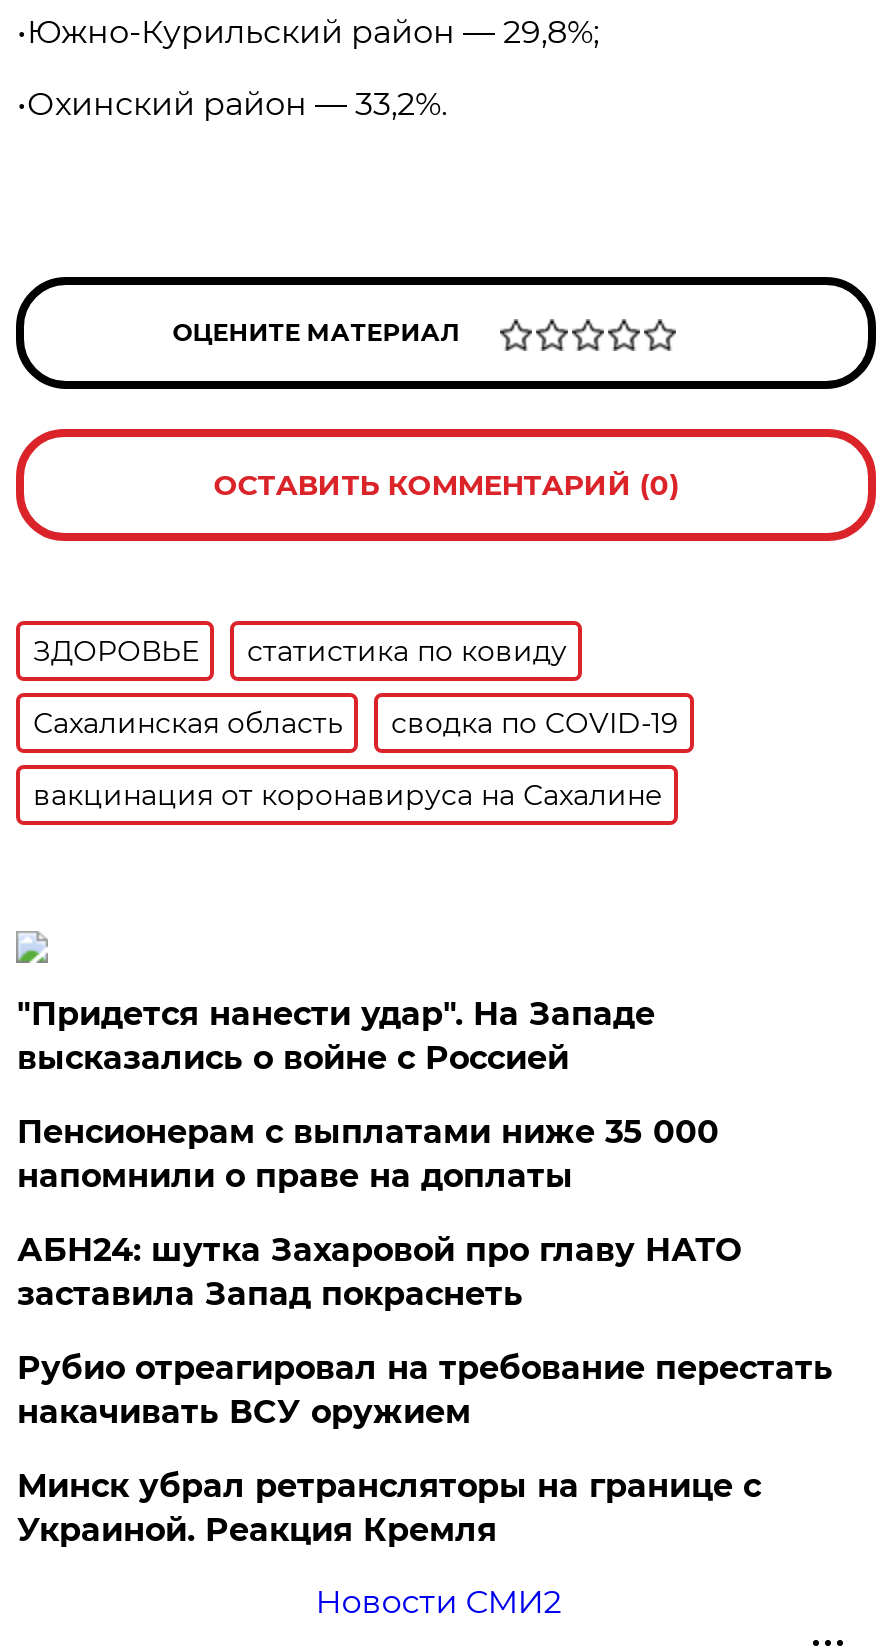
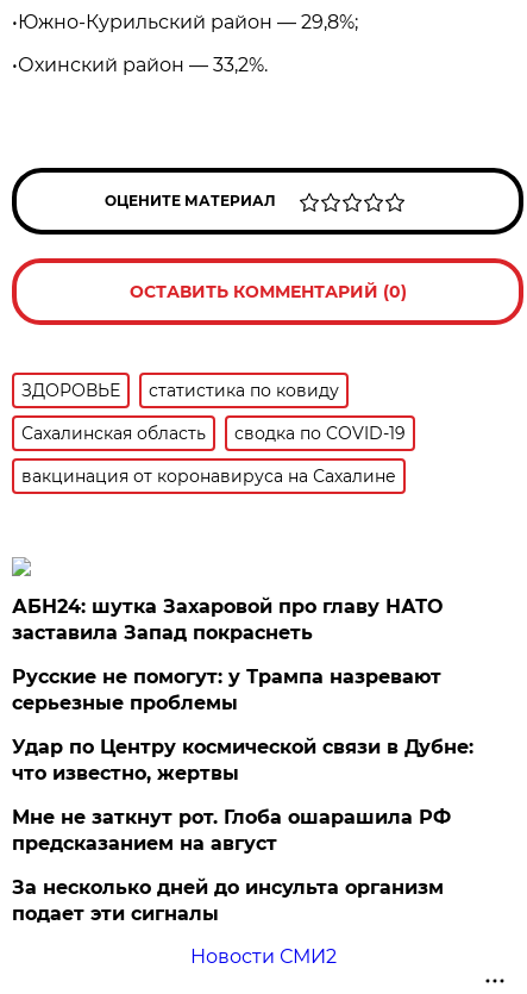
[17,995,719,1195] "Придется нанести удар". На Западе | высказались о войне с Россией | Пенсионерам с выплатами ниже 35 000 | напомнили о праве на доплаты -> none
moved [17,1231,741,1313] -> [12,595,443,644]: АБН24: шутка Захаровой про главу НАТО | заставила Запад покраснеть
[17,1349,833,1549] Рубио отреагировал на требование перестать | накачивать ВСУ оружием | Минск убрал ретрансляторы на границе с | Украиной. Реакция Кремля -> [12,665,474,925] Русские не помогут: у Трампа назревают | серьезные проблемы | Удар по Центру космической связи в Дубне: | что известно, жертвы | Мне не заткнут рот. Глоба ошарашила РФ | предсказанием на август | За несколько дней до инсульта организм | подает эти сигналы

